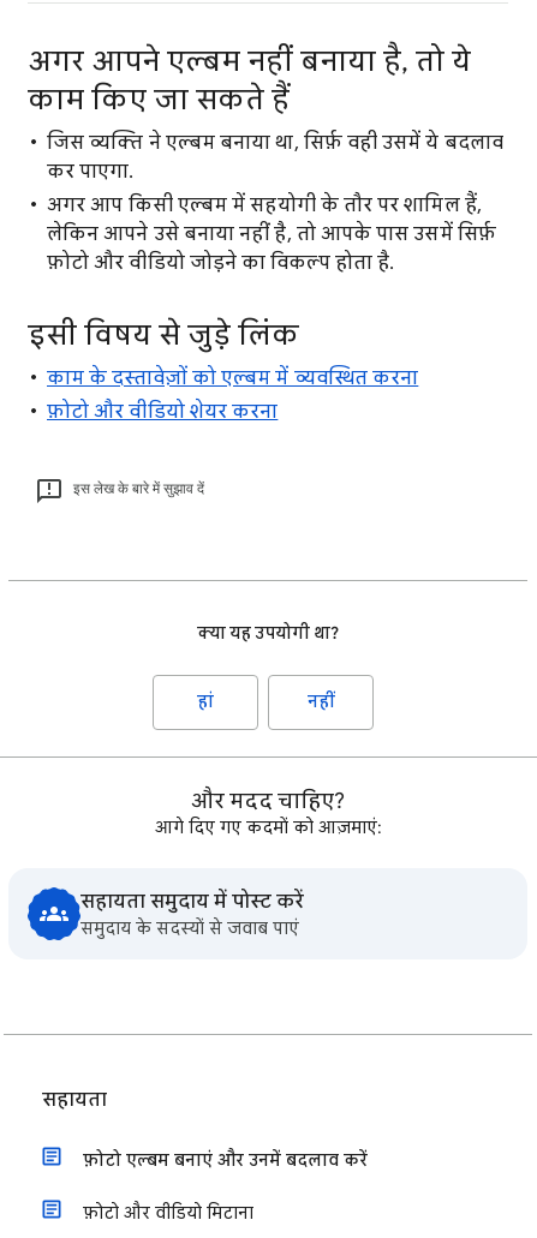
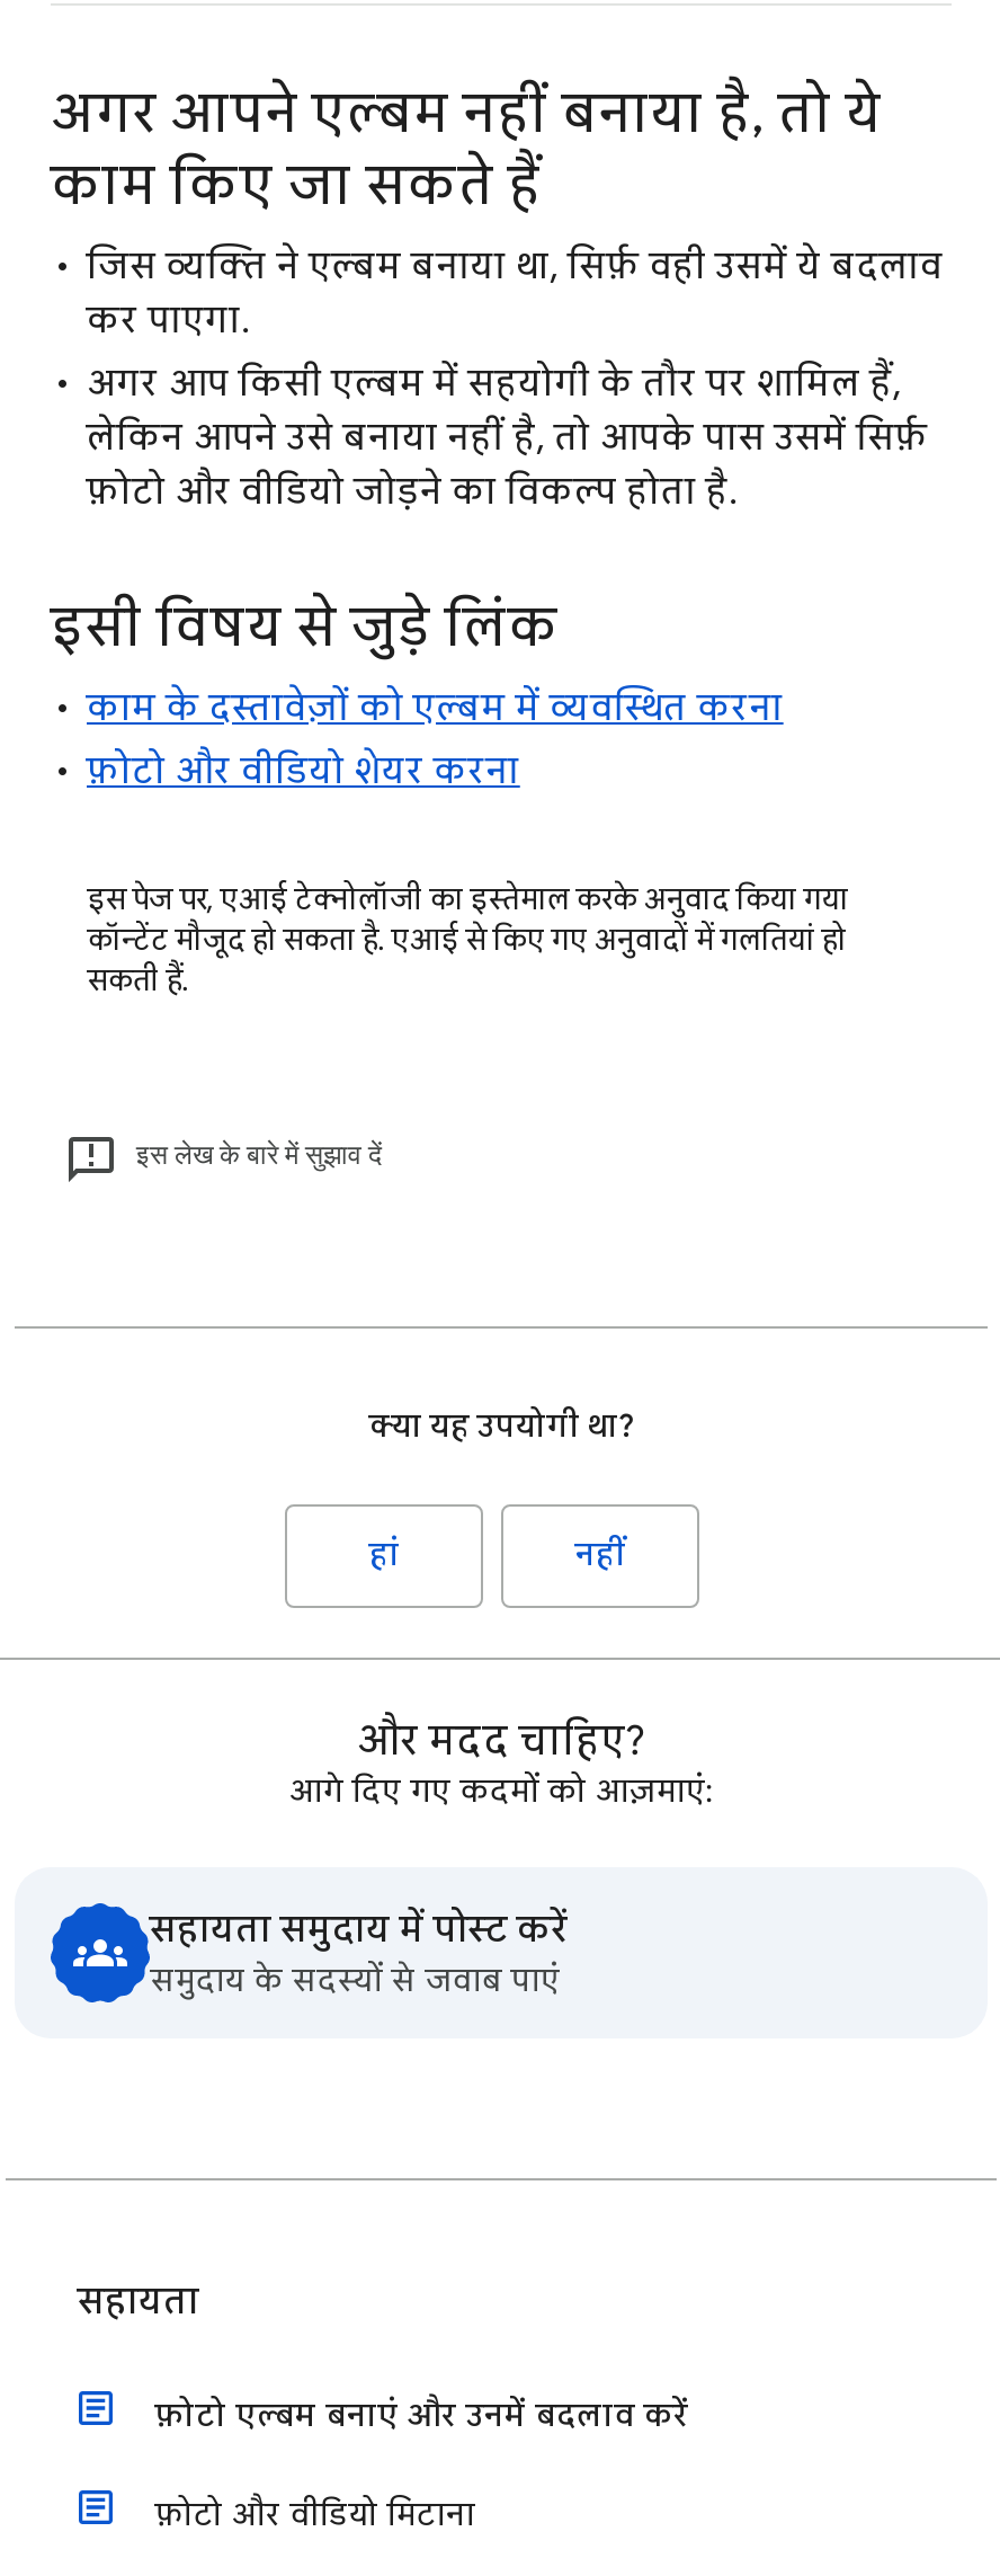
none -> [87,880,848,1000] इस पेज पर, एआई टेक्नोलॉजी का इस्तेमाल करके अनुवाद किया गया | कॉन्टेंट मौजूद हो सकता है. एआई से किए गए अनुवादों में गलतियां हो | सकती हैं.

